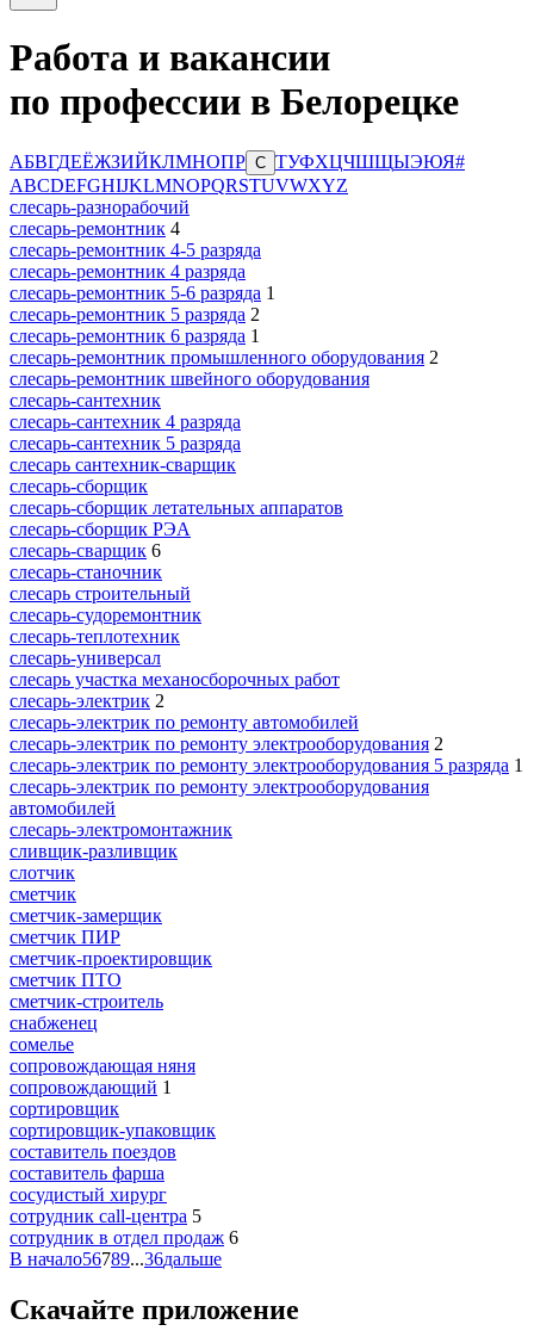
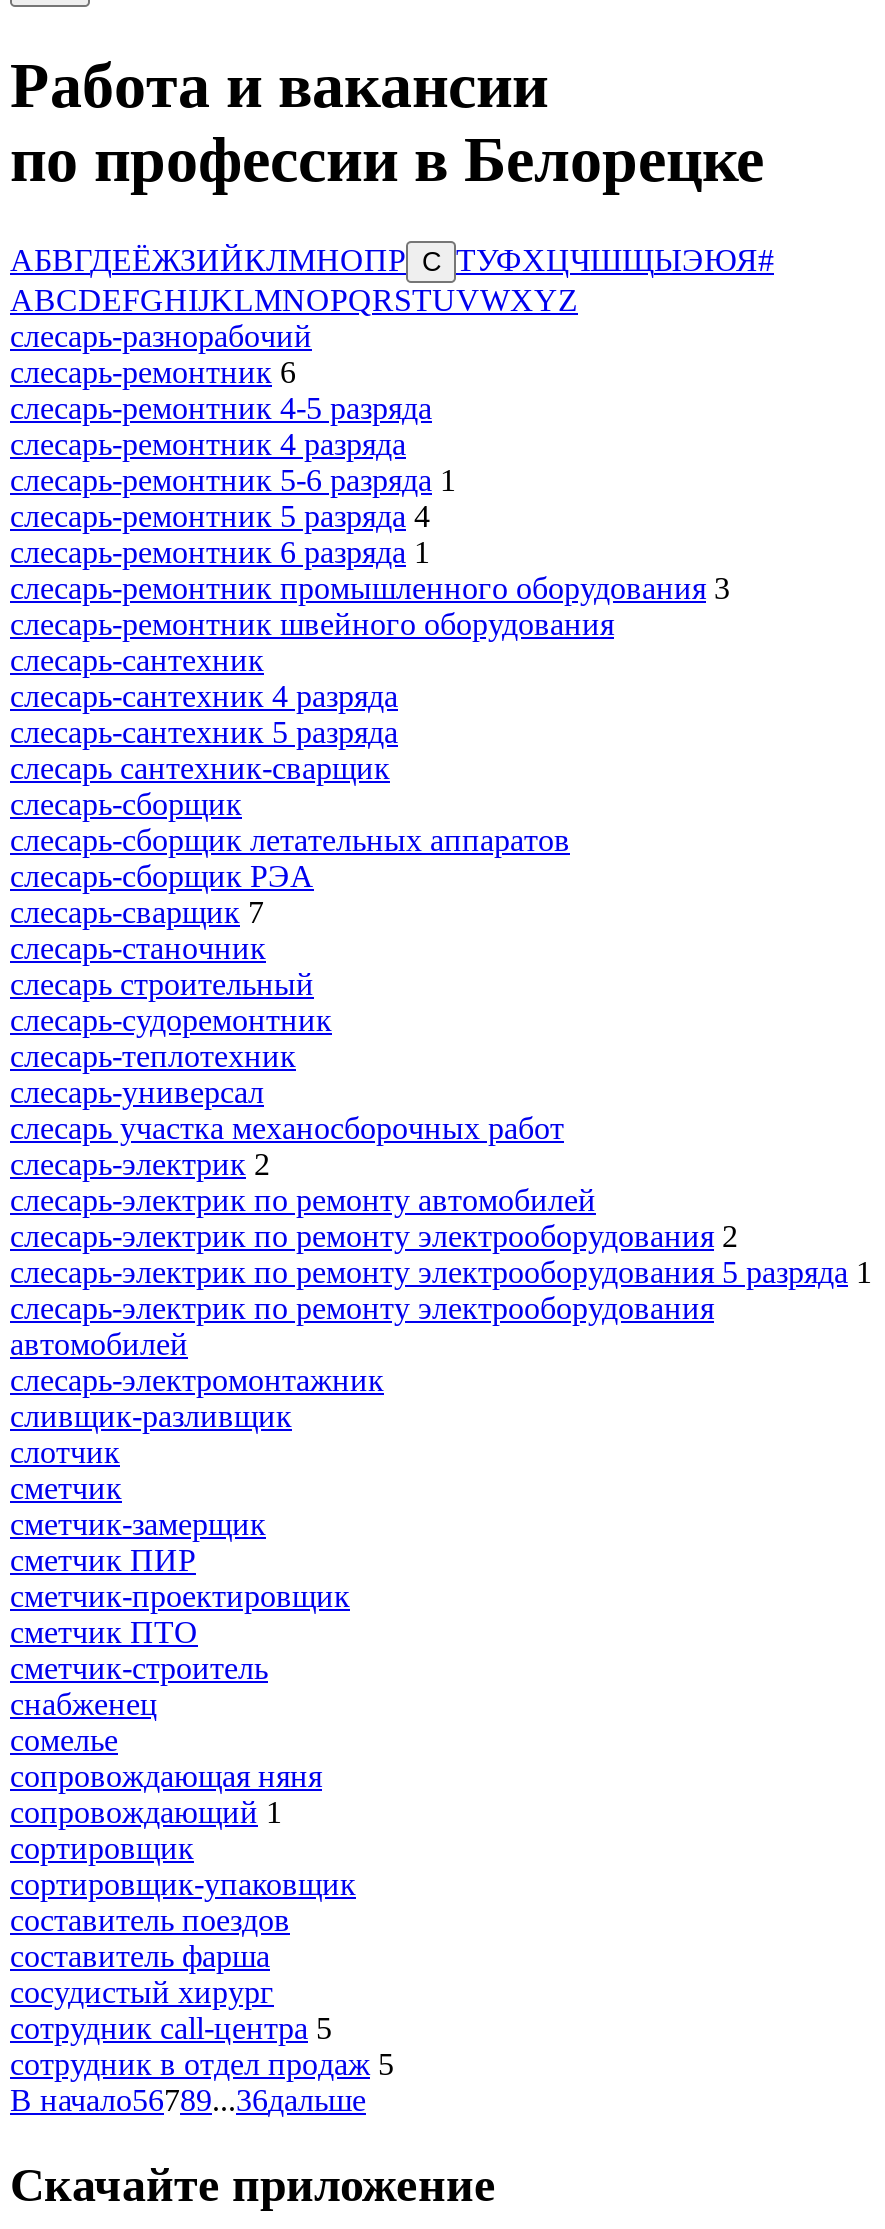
[10,218,180,238] слесарь-ремонтник 4 -> [10,355,296,389] слесарь-ремонтник 6
[10,304,260,324] слесарь-ремонтник 5 разряда 2 -> [10,499,430,533] слесарь-ремонтник 5 разряда 4
[10,347,439,367] слесарь-ремонтник промышленного оборудования 2 -> [10,571,730,605] слесарь-ремонтник промышленного оборудования 3
[10,540,161,560] слесарь-сварщик 6 -> [10,895,264,929] слесарь-сварщик 7
[10,1227,238,1247] сотрудник в отдел продаж 6 -> [10,2047,394,2081] сотрудник в отдел продаж 5

